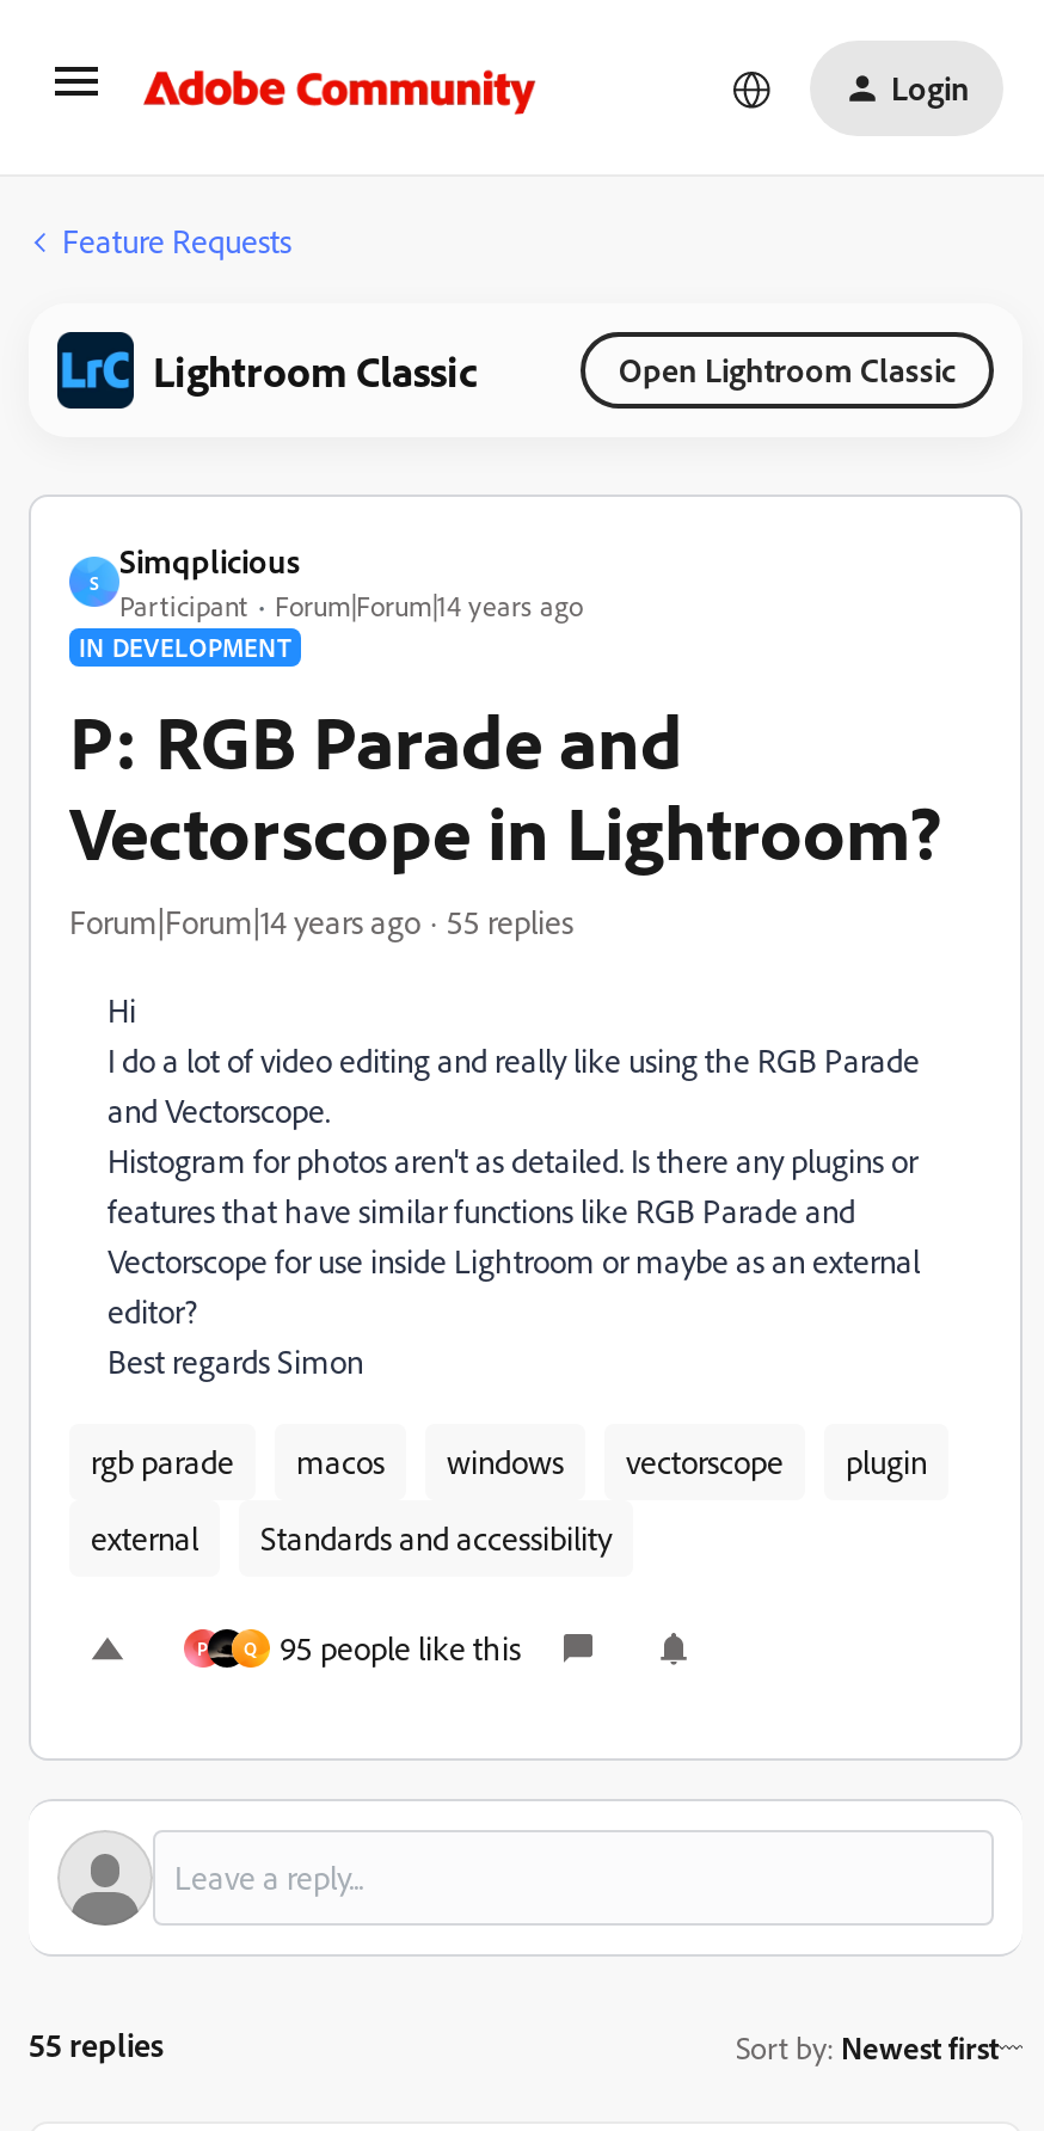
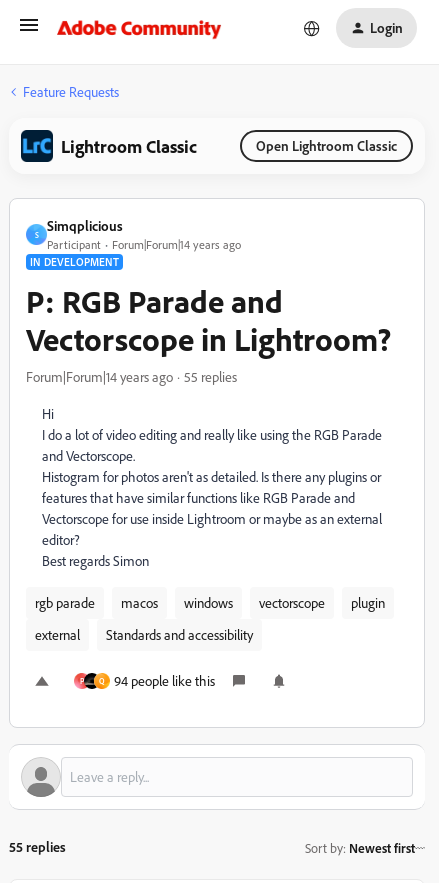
[280,1627,521,1668] 95 people like this -> [114,672,215,689] 94 people like this

